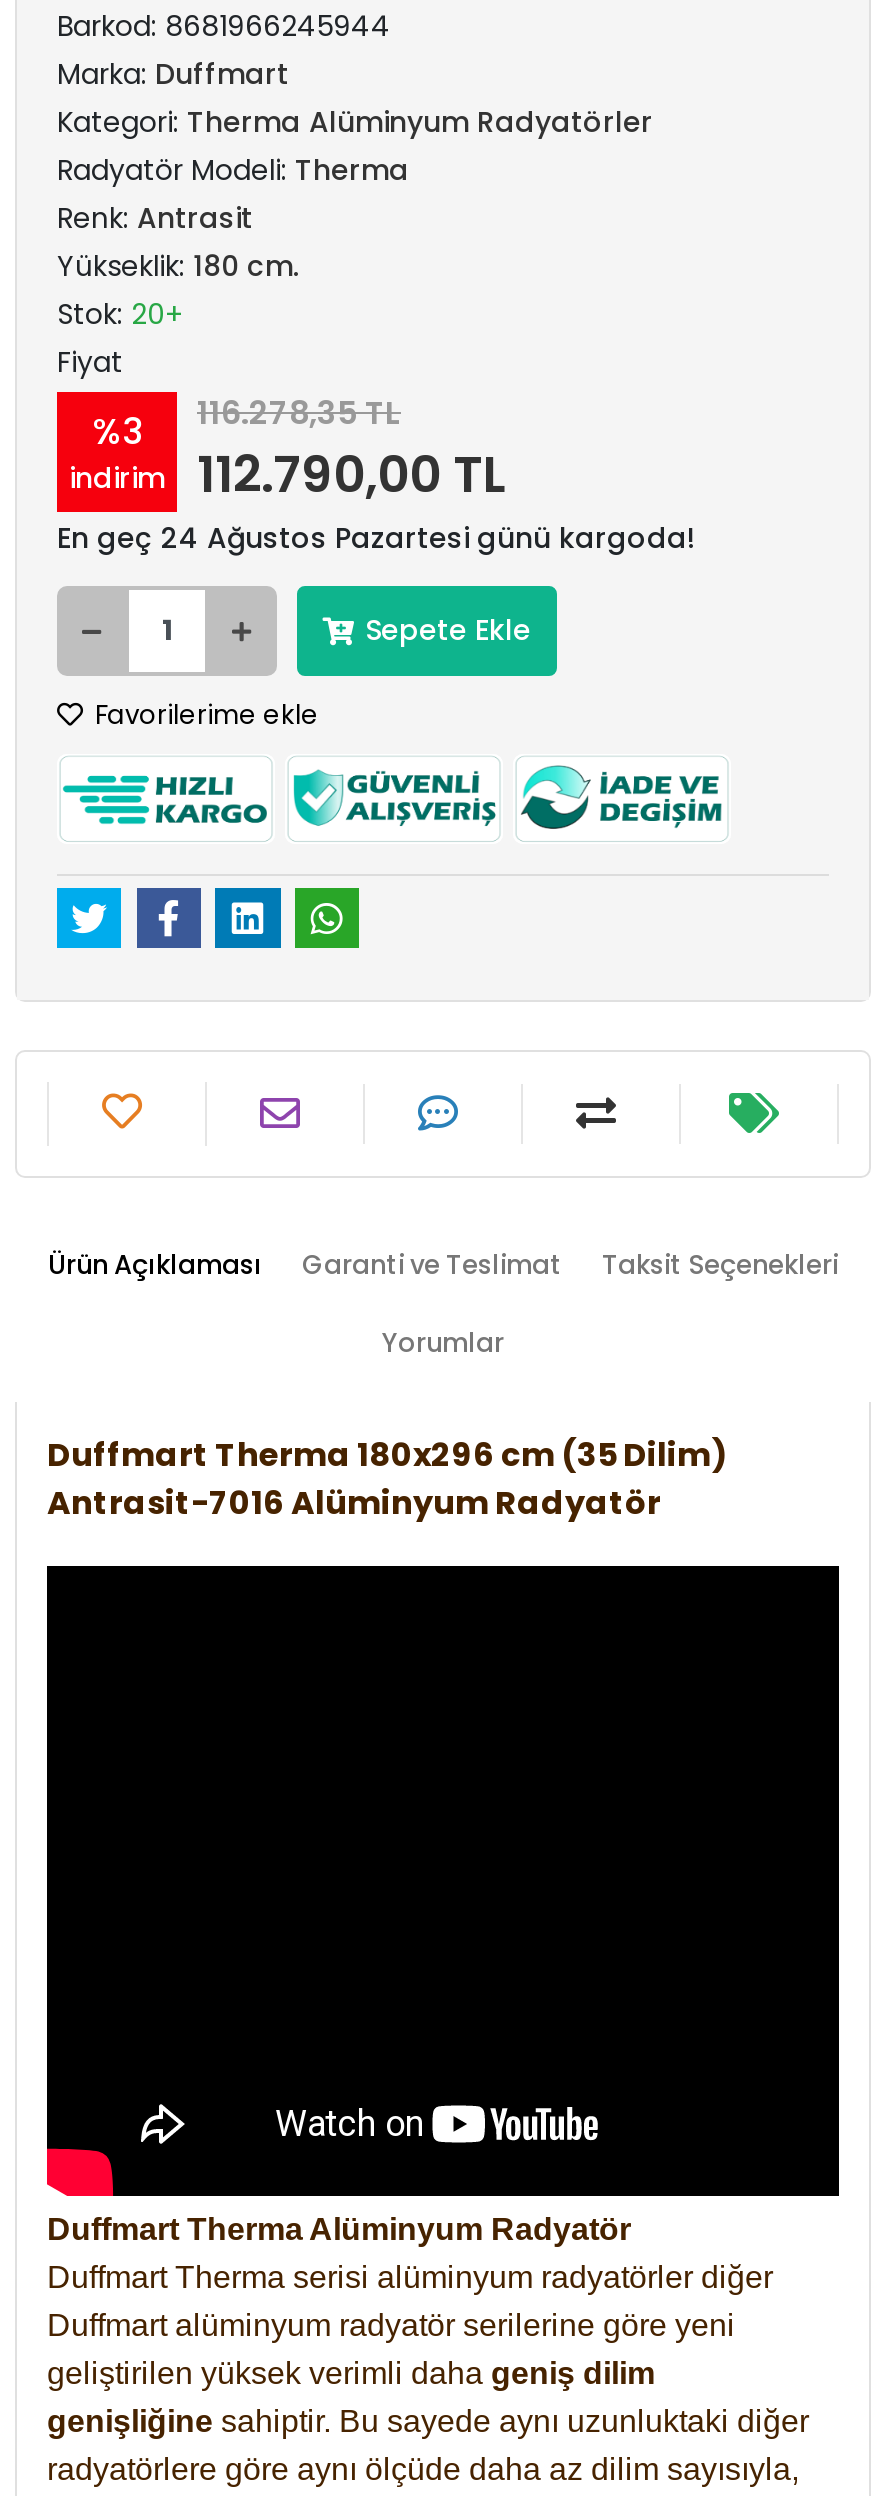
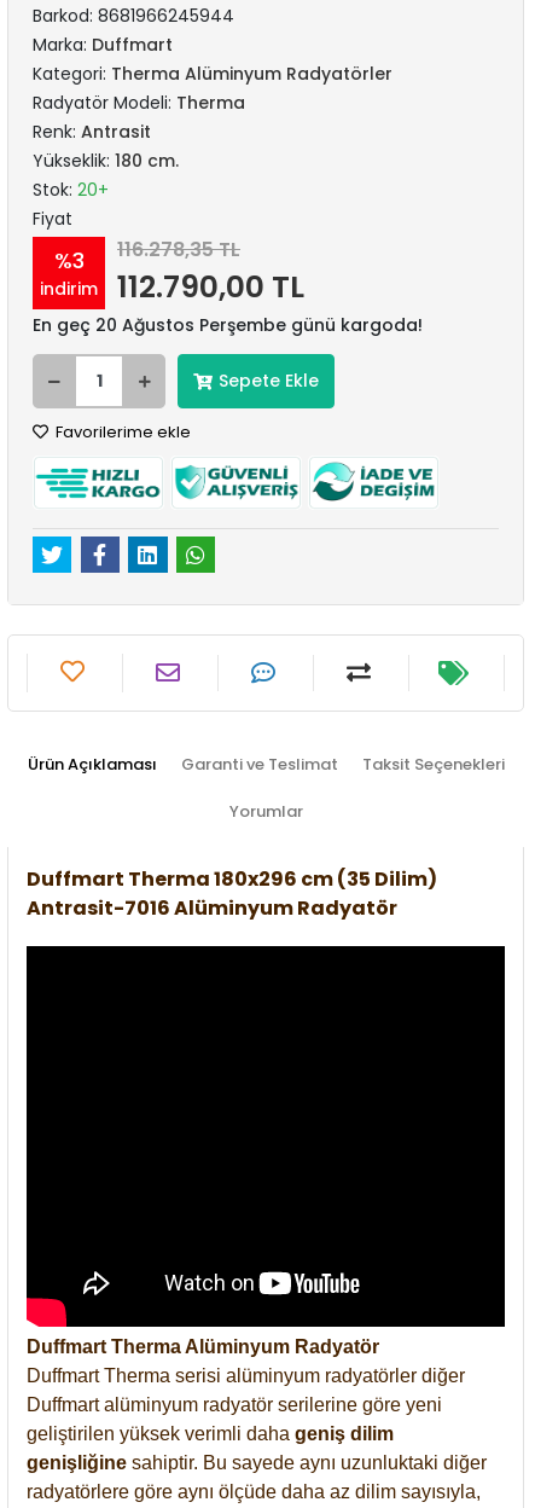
[57,518,695,558] En geç 24 Ağustos Pazartesi günü kargoda! -> [33,313,423,337] En geç 20 Ağustos Perşembe günü kargoda!

